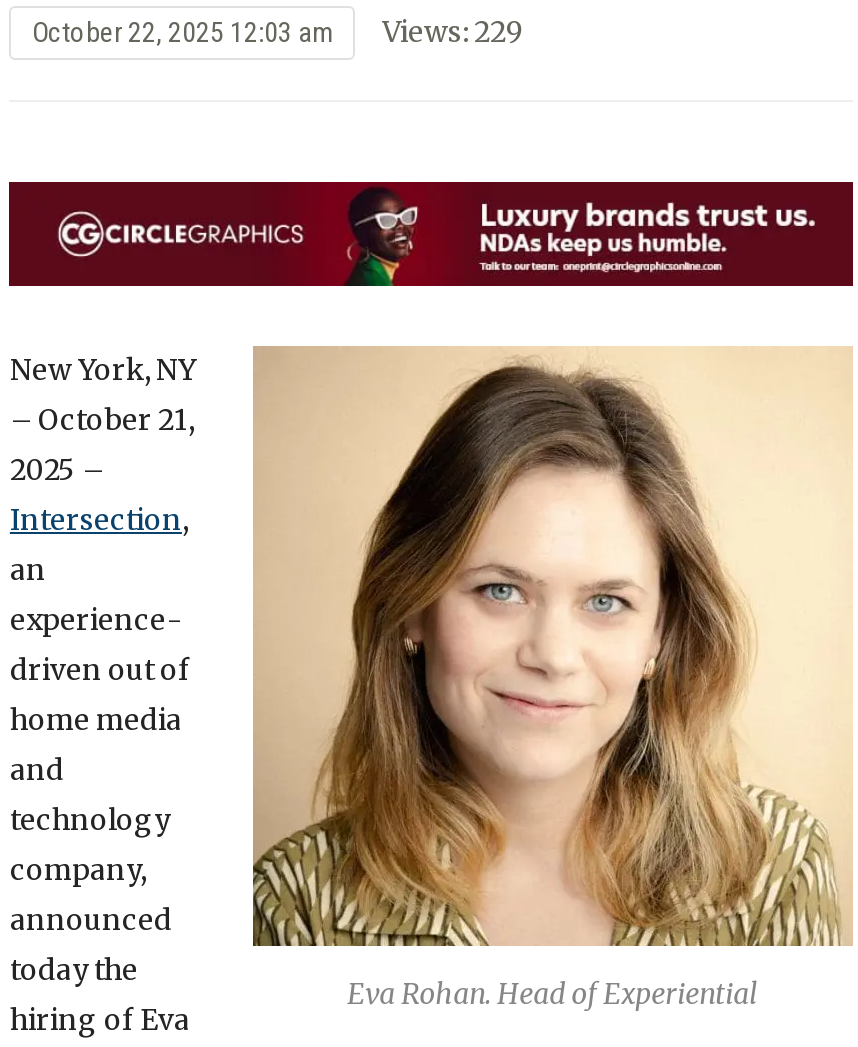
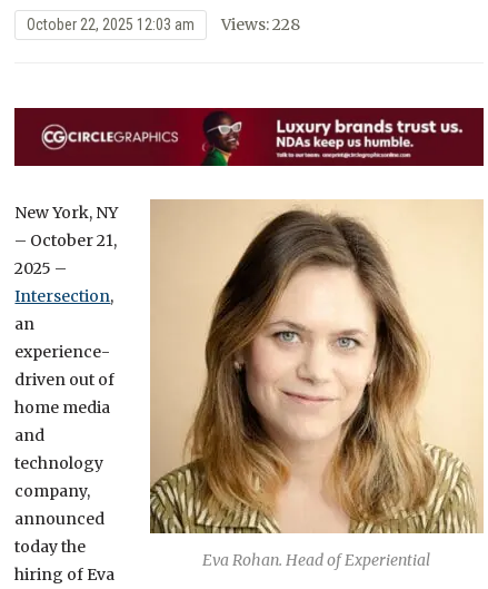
[32,14,524,50] October 22, 2025 12:03 am Views: 229 -> [27,15,301,35] October 22, 2025 12:03 am Views: 228

